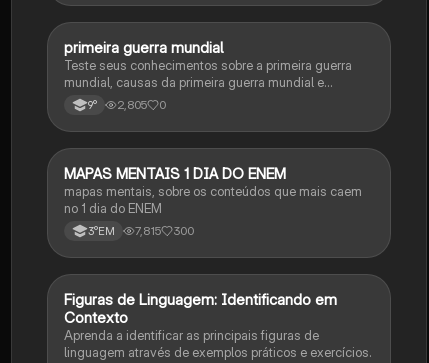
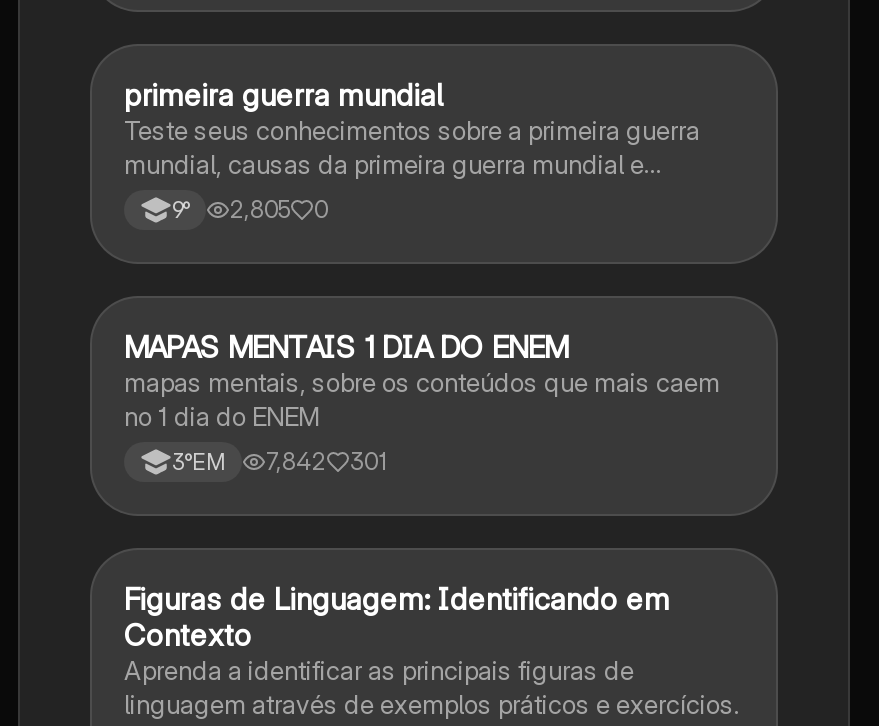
[135,223,161,238] 7,815 -> [266,445,326,475] 7,842
[173,223,194,238] 300 -> [350,445,388,475] 301

